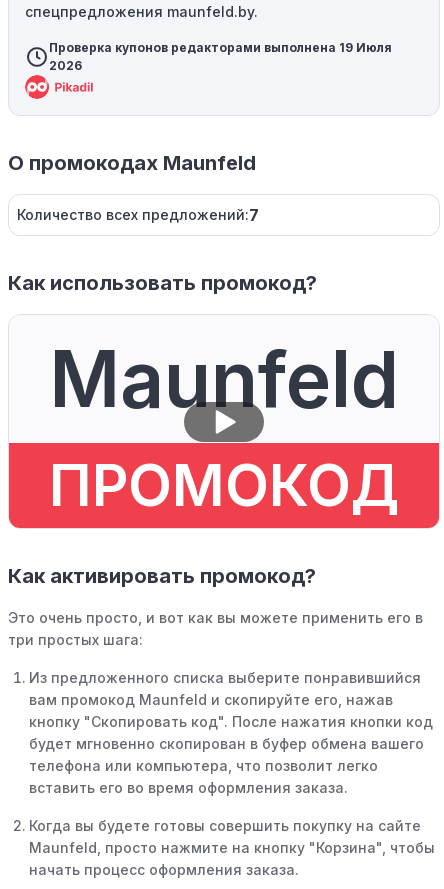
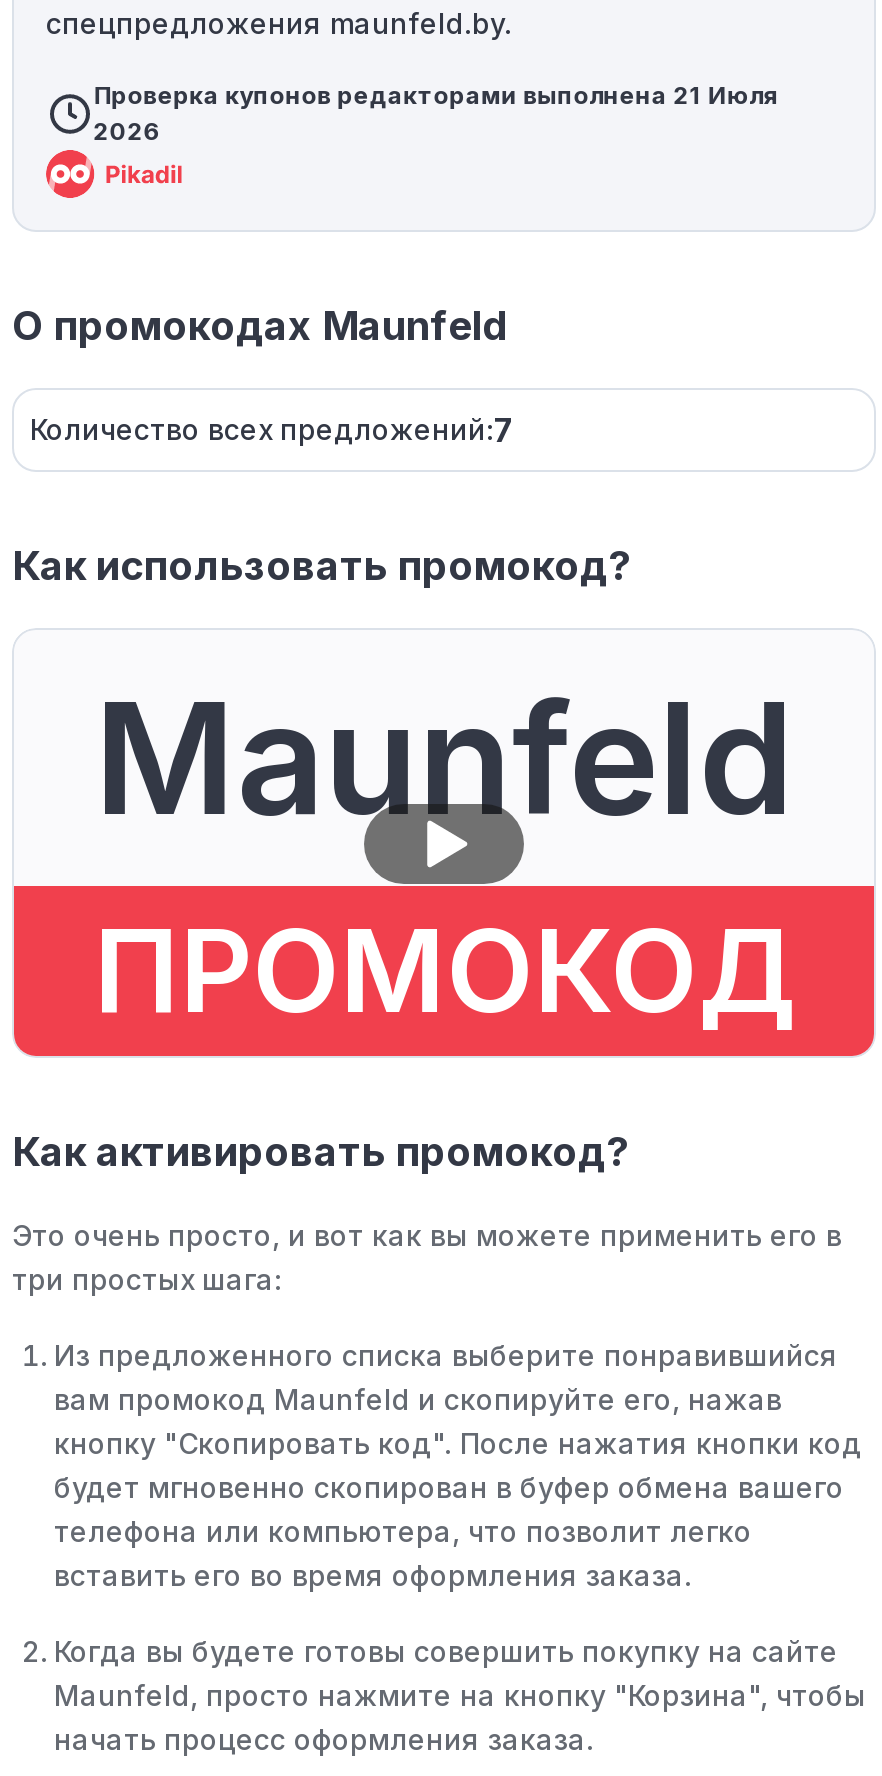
[49,40,392,55] Проверка купонов редакторами выполнена 19 Июля -> [93,80,779,110] Проверка купонов редакторами выполнена 21 Июля

